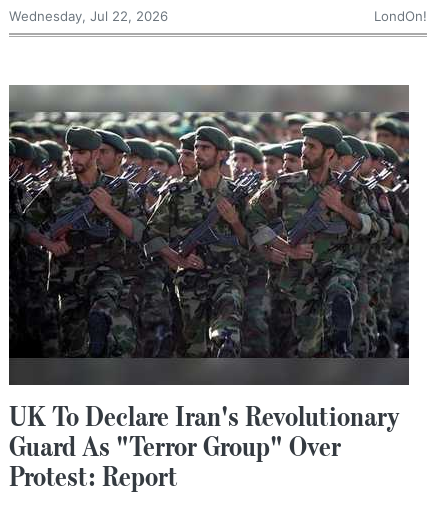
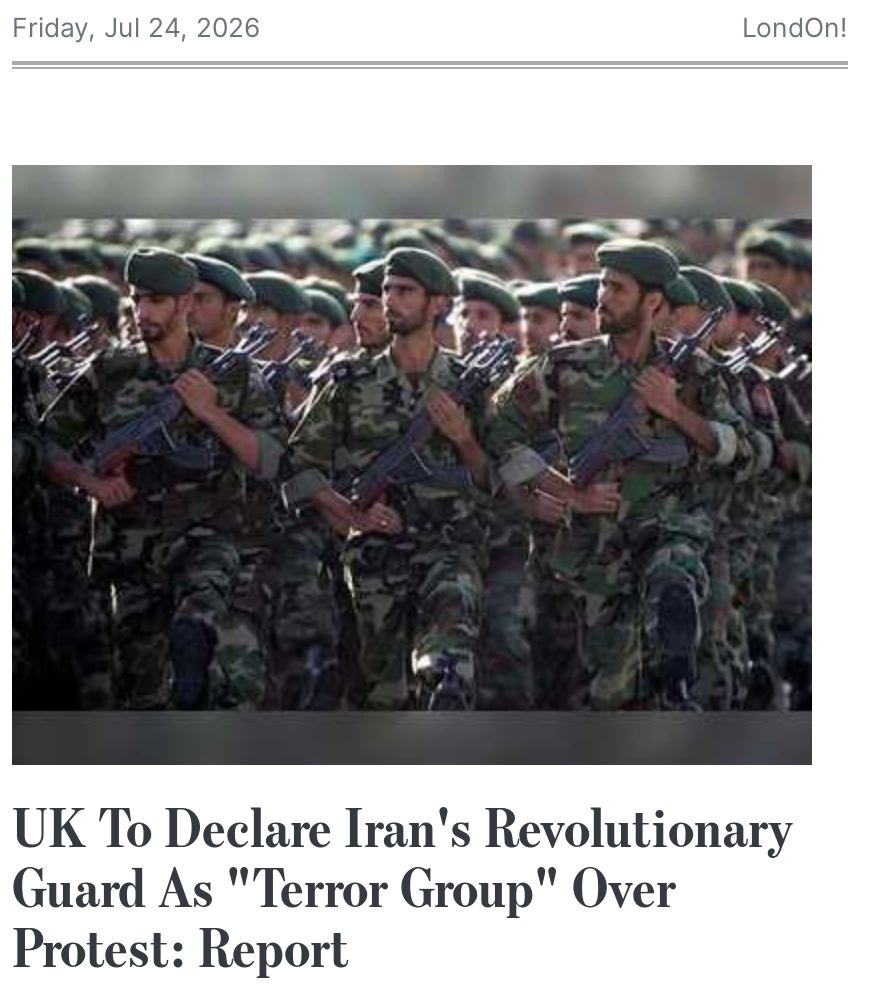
[9,8,168,24] Wednesday, Jul 22, 2026 -> [12,11,260,43] Friday, Jul 24, 2026

